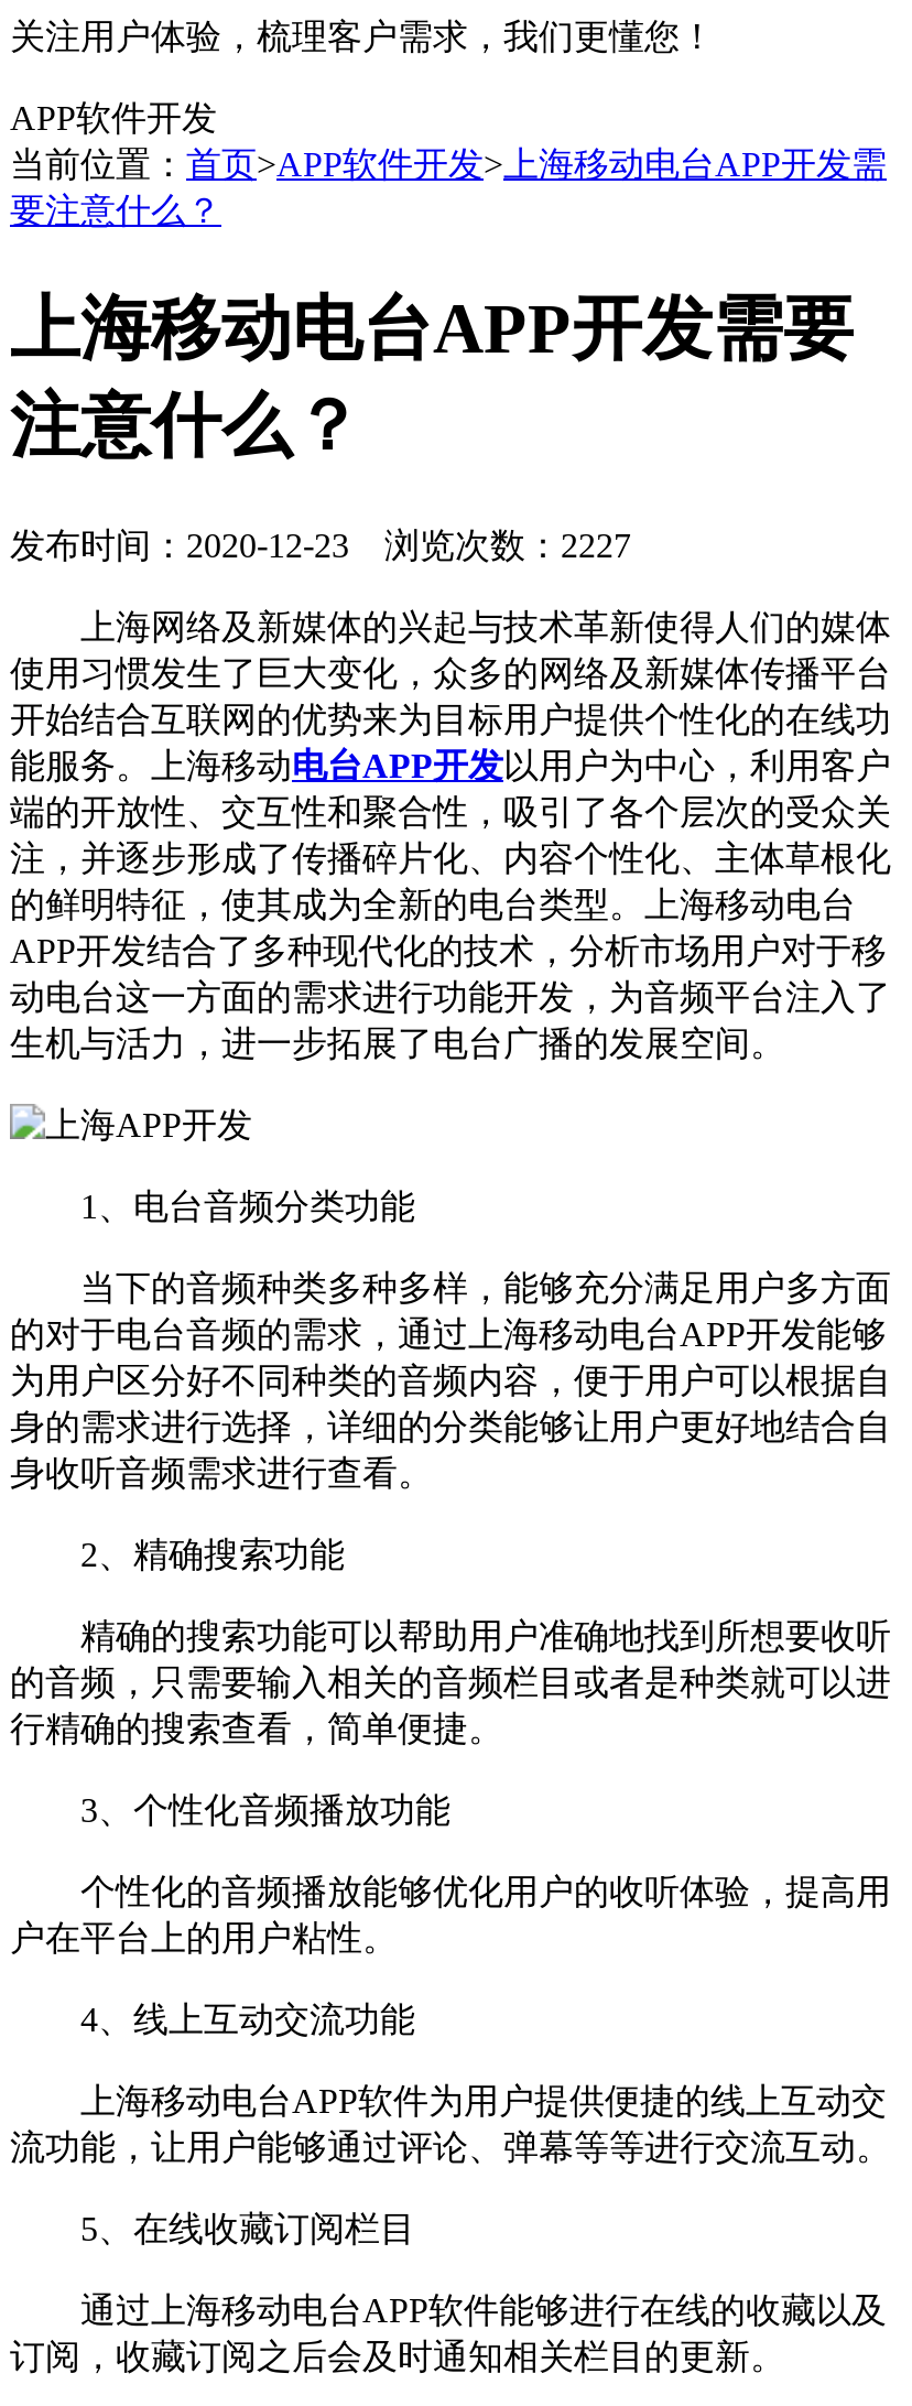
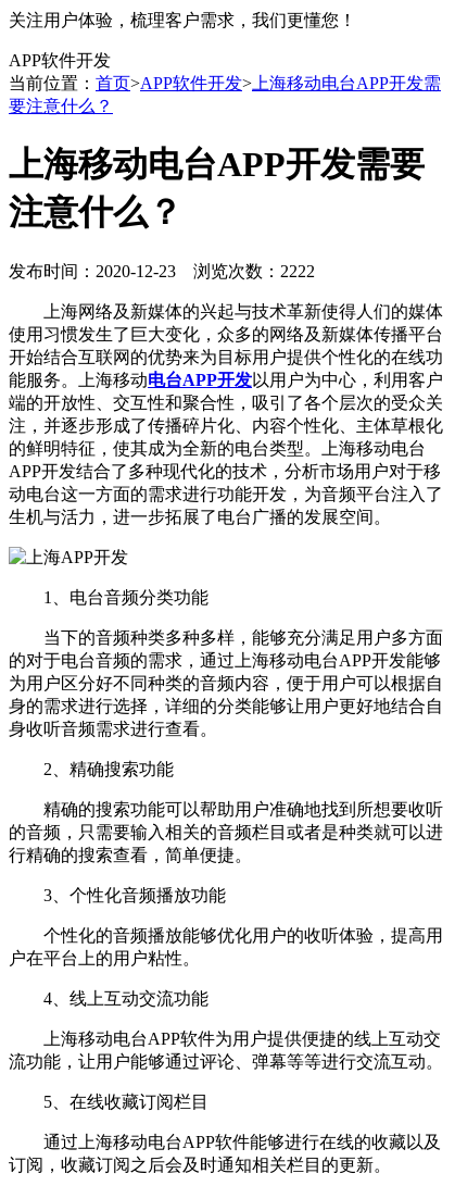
[10,526,631,564] 发布时间：2020-12-23 浏览次数：2227 -> [9,262,315,280] 发布时间：2020-12-23 浏览次数：2222

